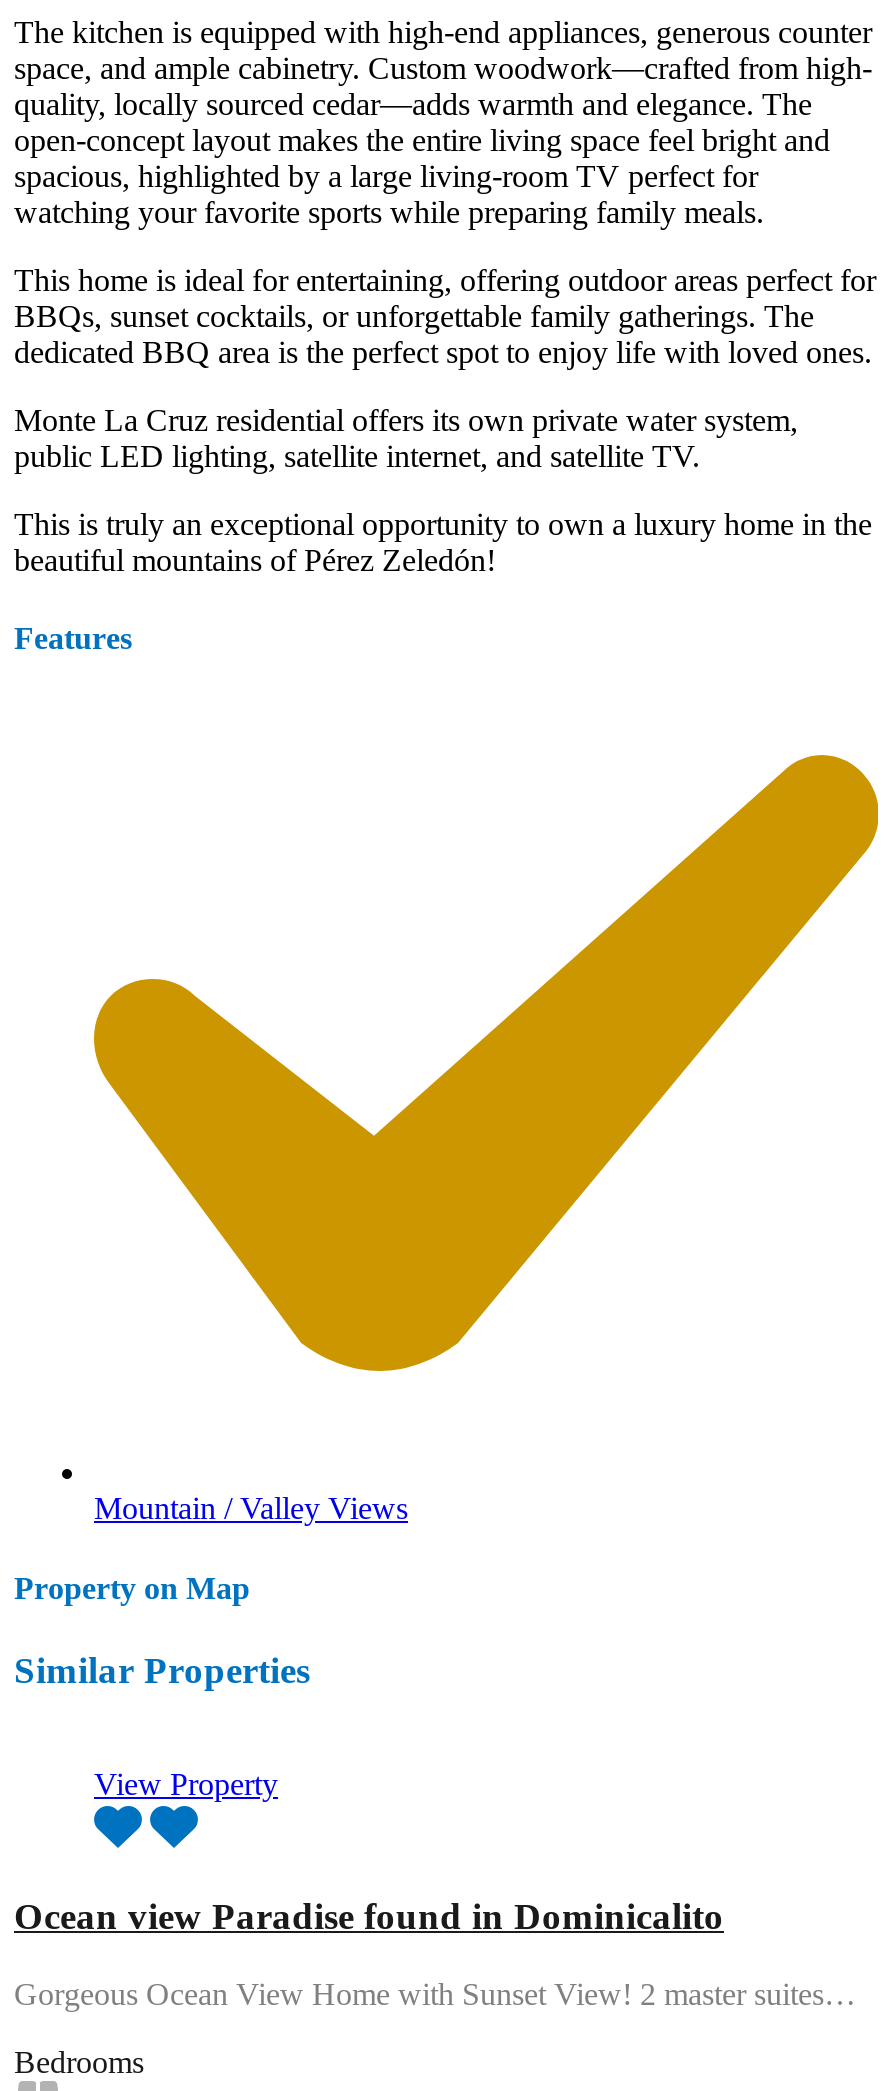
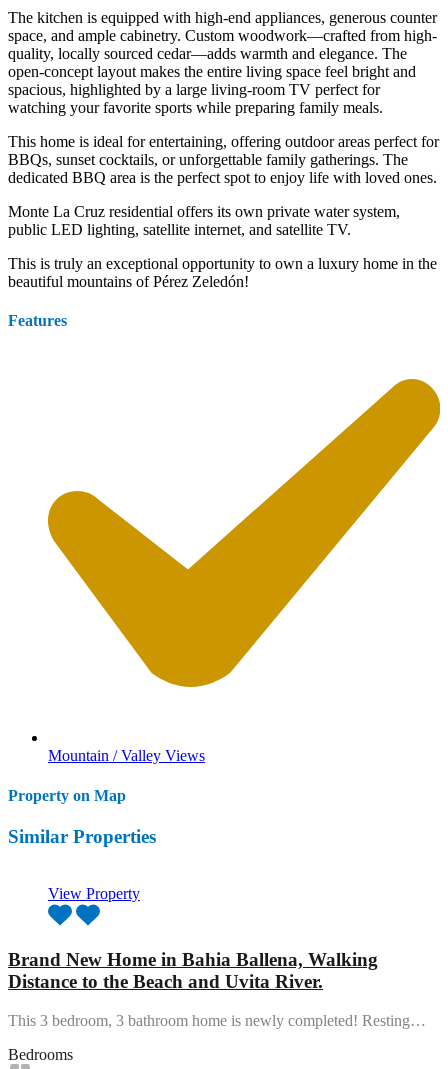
[14,1895,724,1937] Ocean view Paradise found in Dominicalito -> [8,949,378,992] Brand New Home in Bahia Ballena, Walking | Distance to the Beach and Uvita River.
[14,1977,856,2011] Gorgeous Ocean View Home with Sunset View! 2 master suites… -> [8,1012,426,1029] This 3 bedroom, 3 bathroom home is newly completed! Resting…

